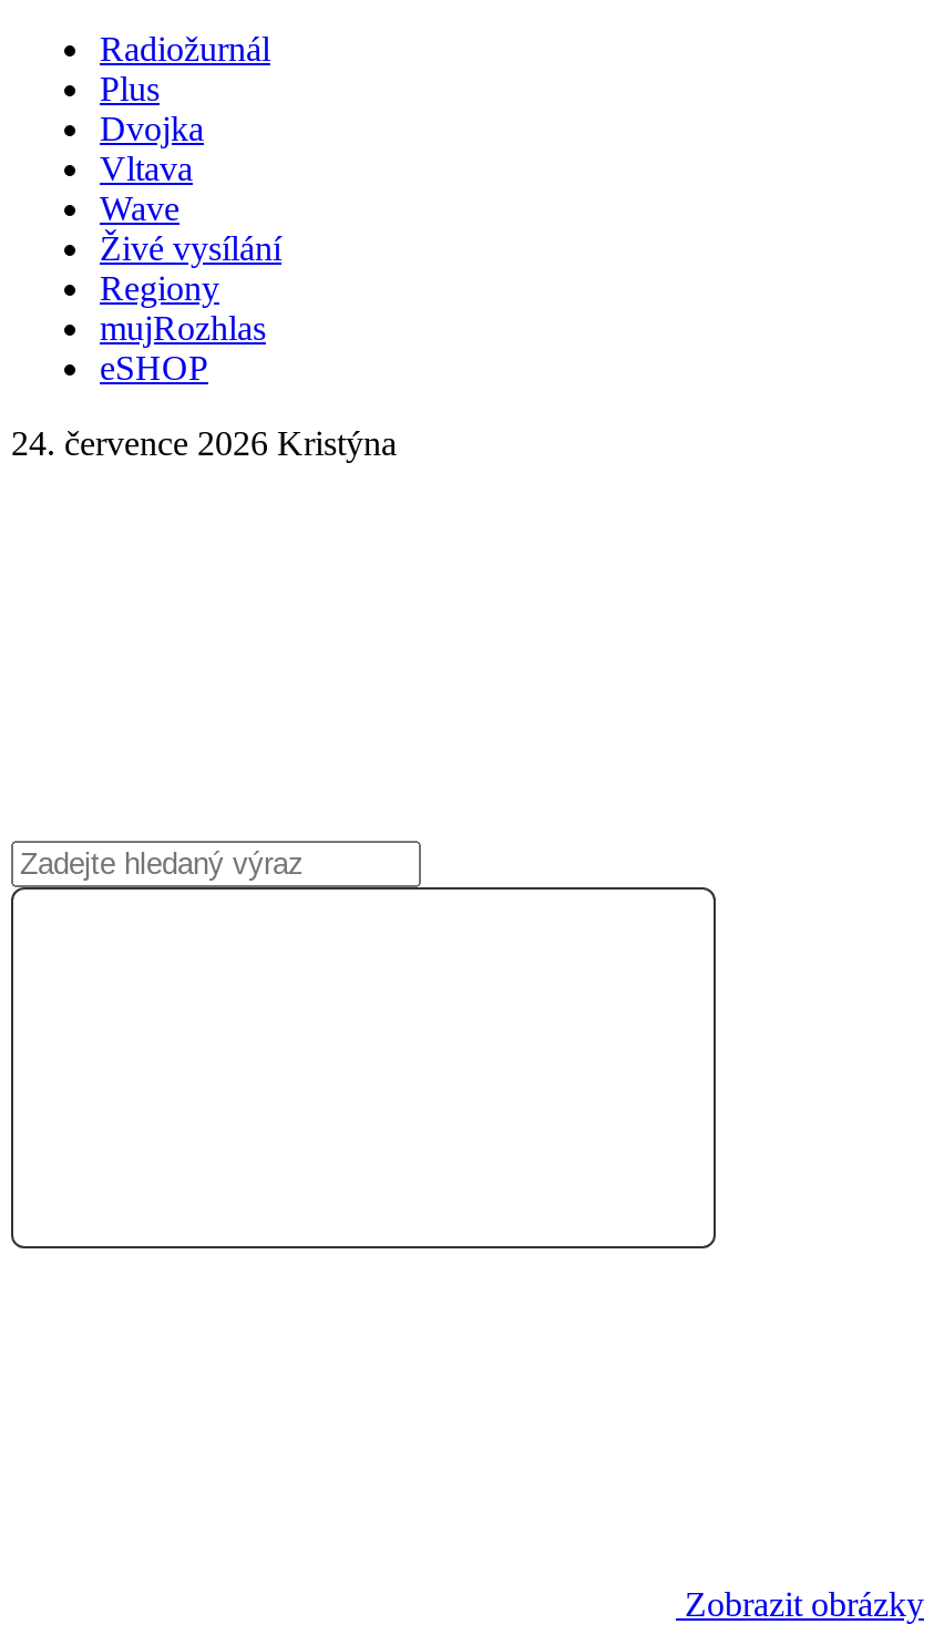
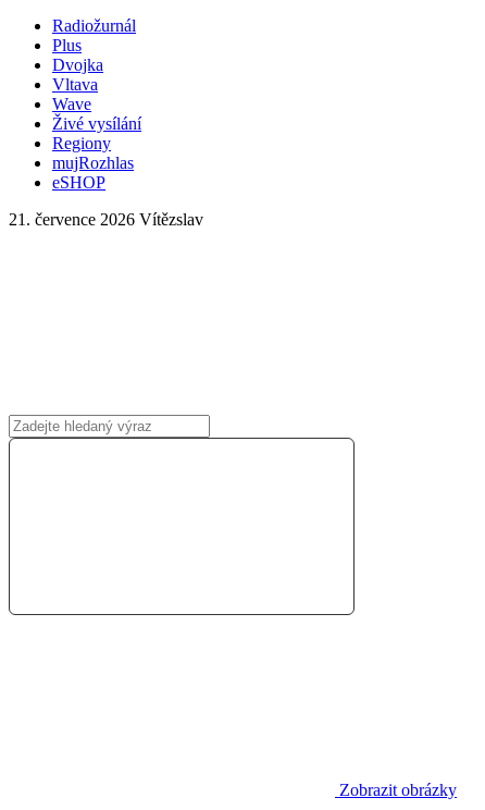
[11,424,397,462] 24. července 2026 Kristýna -> [9,210,203,229] 21. července 2026 Vítězslav

